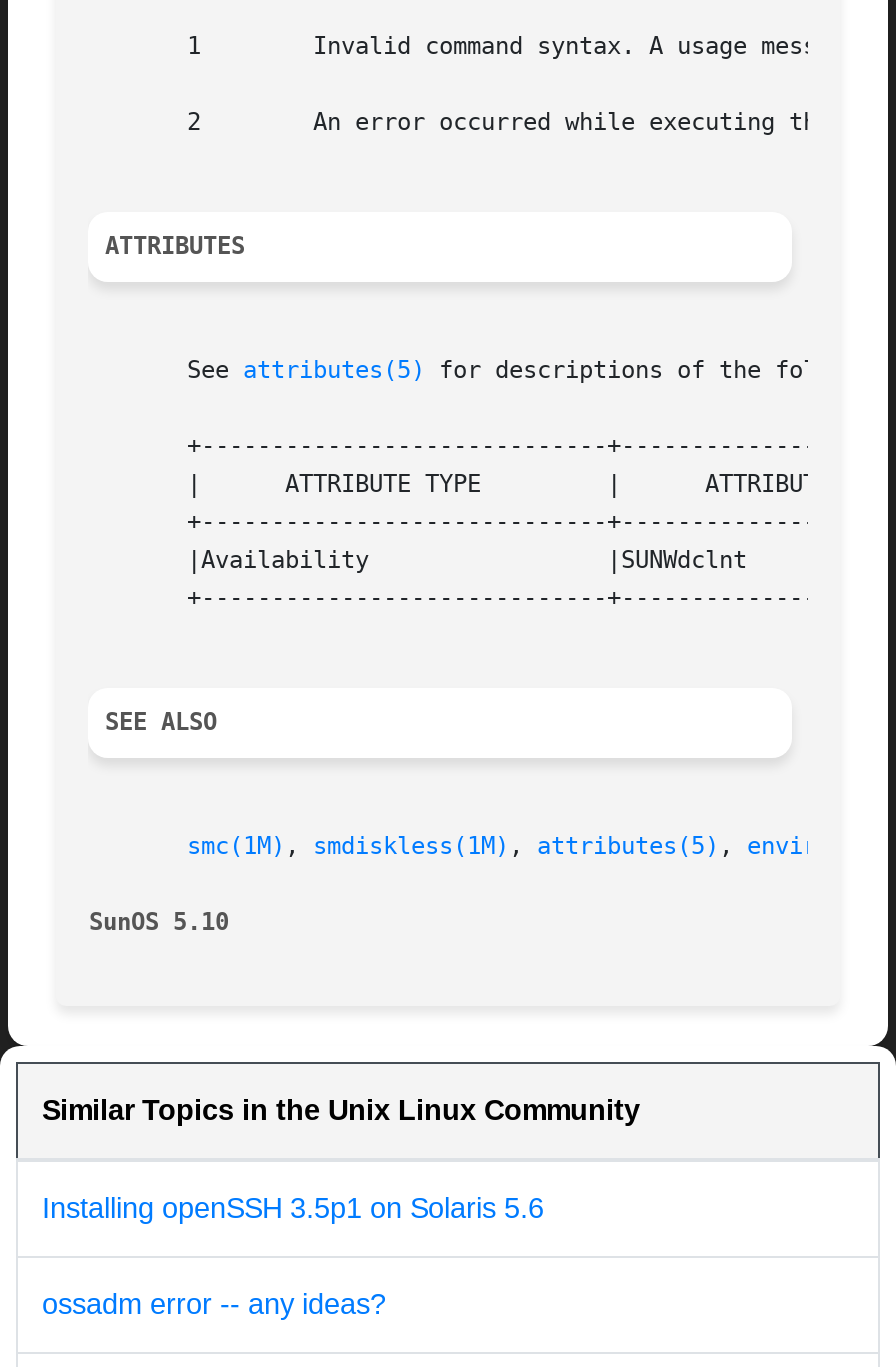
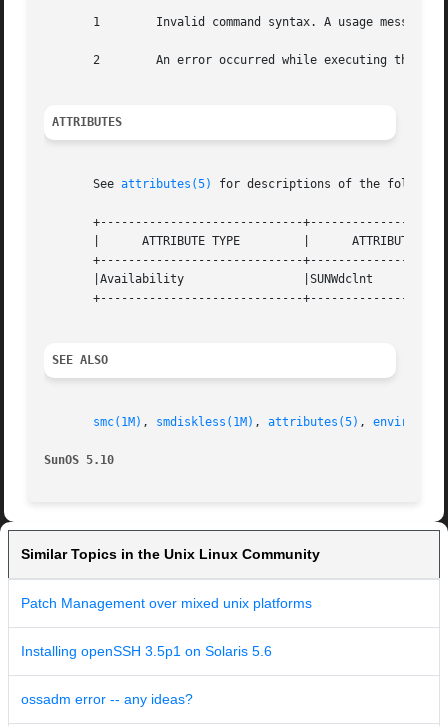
none -> [21,595,312,611] Patch Management over mixed unix platforms

